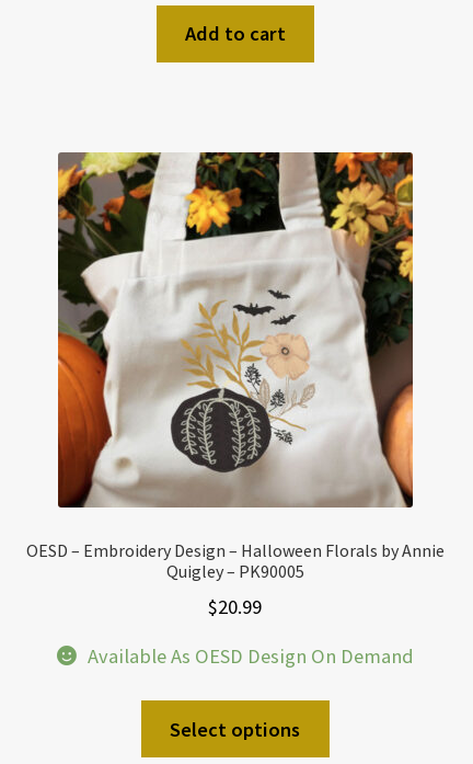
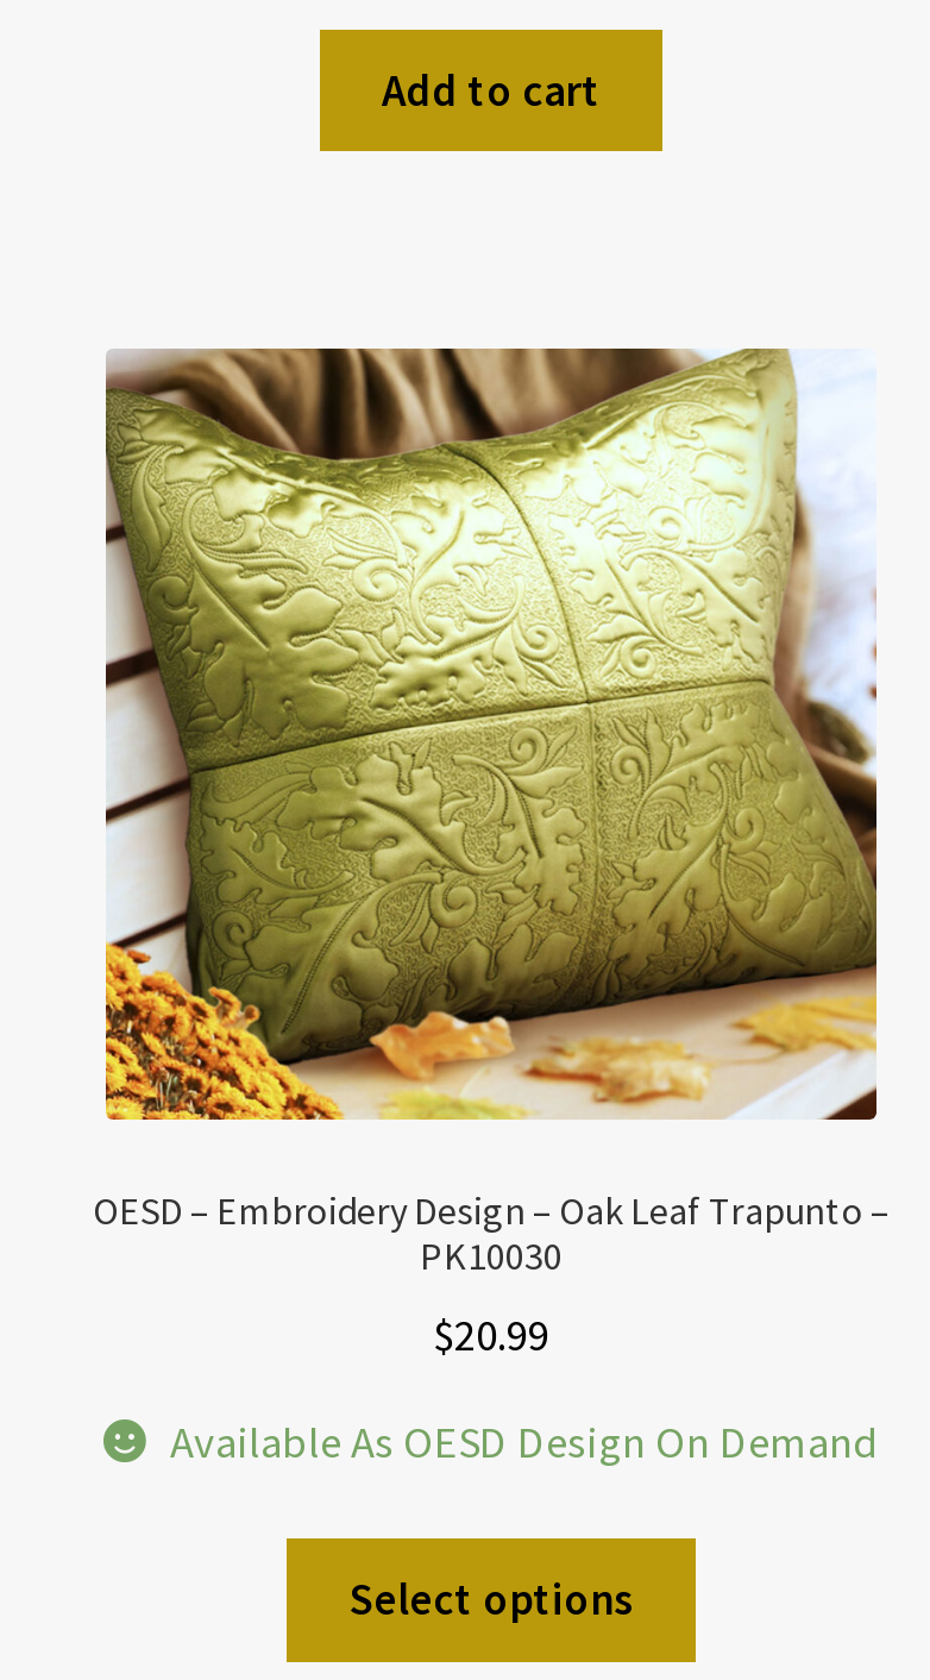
[26,151,445,582] [image] | OESD – Embroidery Design – Halloween Florals by Annie | Quigley – PK90005 -> [93,347,890,1280] [image] | OESD – Embroidery Design – Oak Leaf Trapunto – | PK10030

